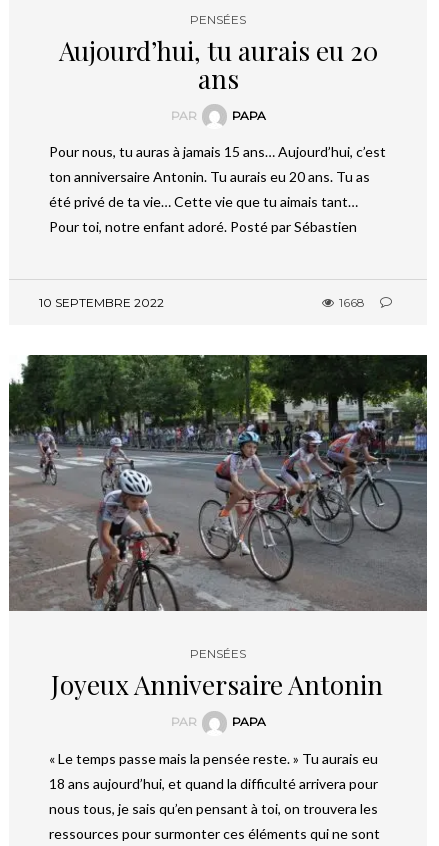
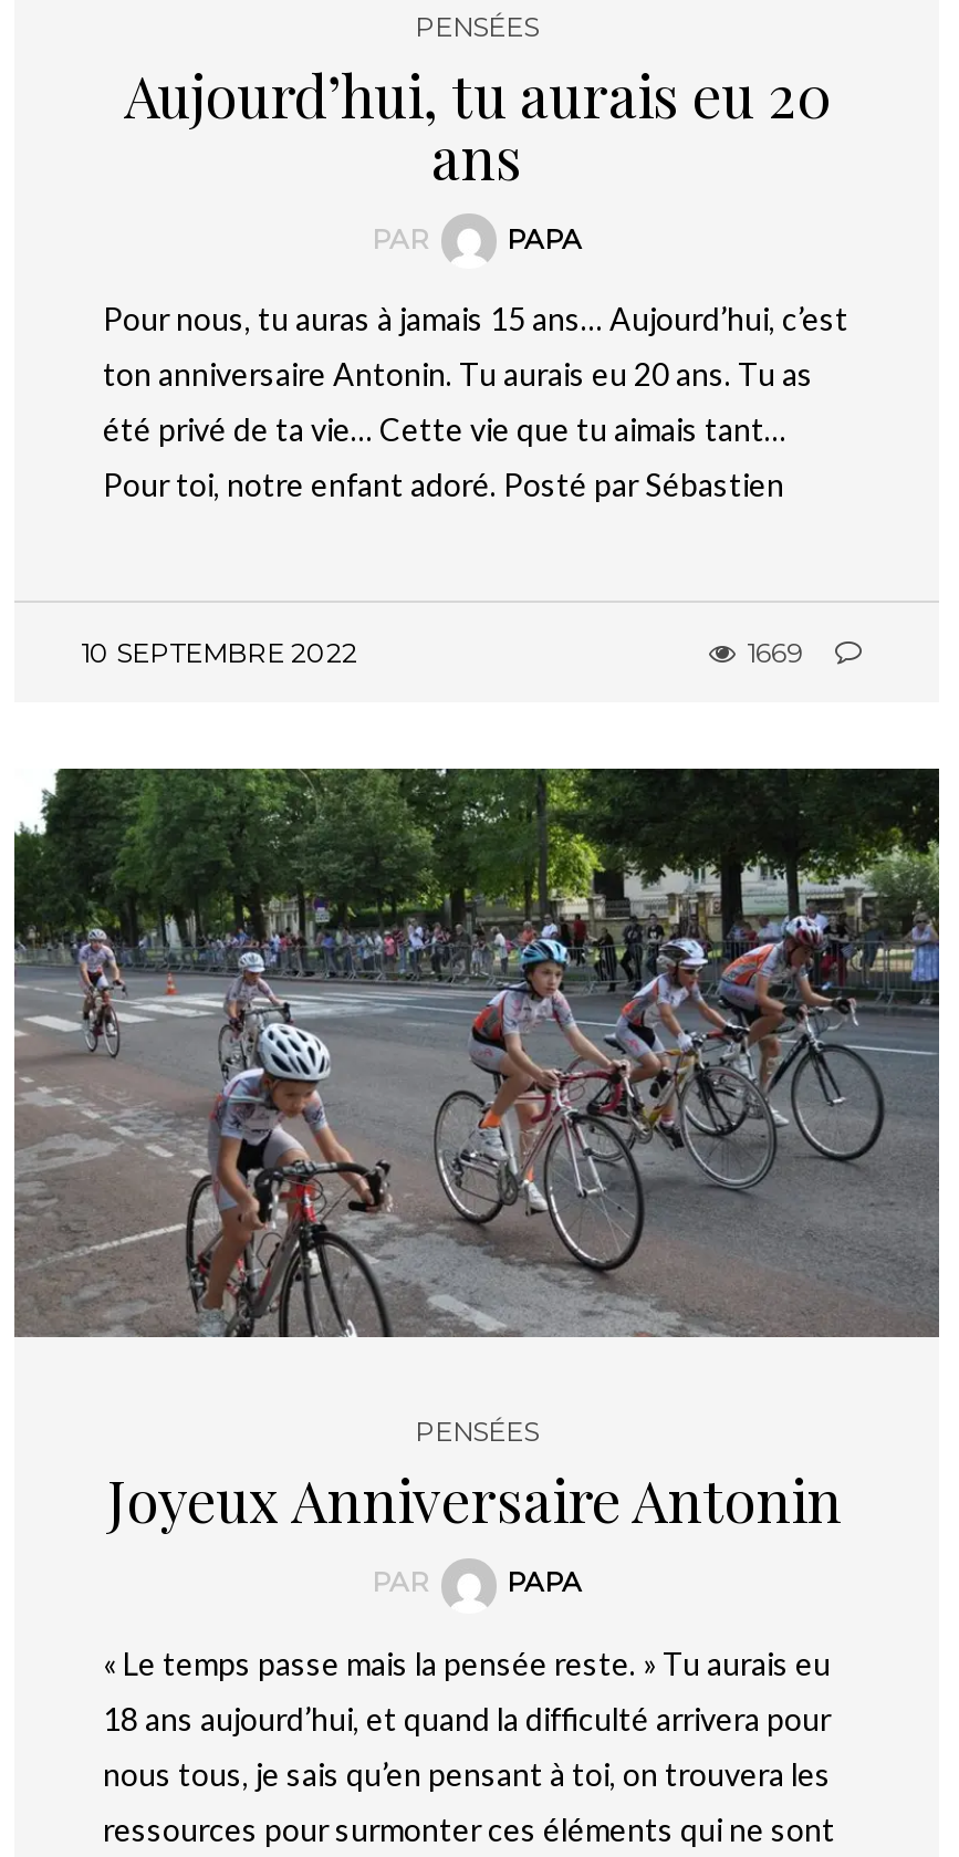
[339,295,365,310] 1668 -> [747,637,802,670] 1669

